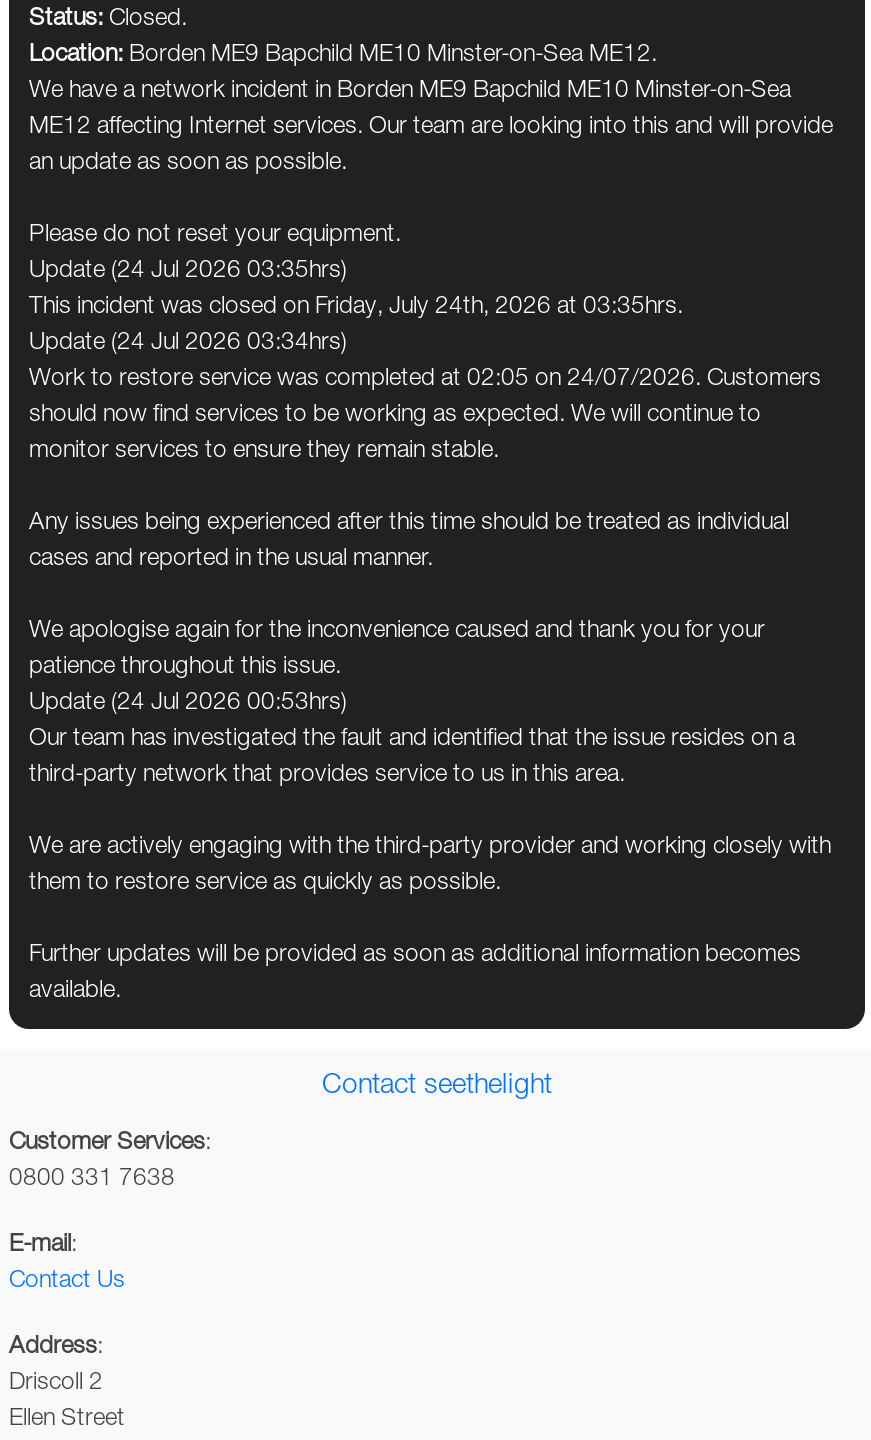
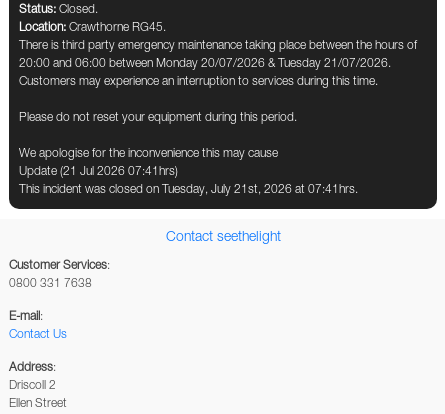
[29,44,833,1004] Location: Borden ME9 Bapchild ME10 Minster-on-Sea ME12. | We have a network incident in Borden ME9 Bapchild ME10 Minster-on-Sea | ME12 affecting Internet services. Our team are looking into this and will provide | an update as soon as possible. | Please do not reset your equipment. | Update (24 Jul 2026 03:35hrs) | This incident was closed on Friday, July 24th, 2026 at 03:35hrs. | Update (24 Jul 2026 03:34hrs) | Work to restore service was completed at 02:05 on 24/07/2026. Customers | should now find services to be working as expected. We will continue to | monitor services to ensure they remain stable. | Any issues being experienced after this time should be treated as individual | cases and reported in the usual manner. | We apologise again for the inconvenience caused and thank you for your | patience throughout this issue. | Update (24 Jul 2026 00:53hrs) | Our team has investigated the fault and identified that the issue resides on a | third-party network that provides service to us in this area. | We are actively engaging with the third-party provider and working closely with | them to restore service as quickly as possible. | Further updates will be provided as soon as additional information becomes | available. -> [19,22,417,196] Location: Crawthorne RG45. | There is third party emergency maintenance taking place between the hours of | 20:00 and 06:00 between Monday 20/07/2026 & Tuesday 21/07/2026. | Customers may experience an interruption to services during this time. | Please do not reset your equipment during this period. | We apologise for the inconvenience this may cause | Update (21 Jul 2026 07:41hrs) | This incident was closed on Tuesday, July 21st, 2026 at 07:41hrs.

